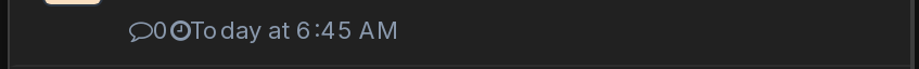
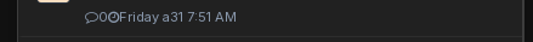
[153,15,398,45] 0 Today at 6:45 AM -> [98,8,237,25] 0 Friday a31 7:51 AM

